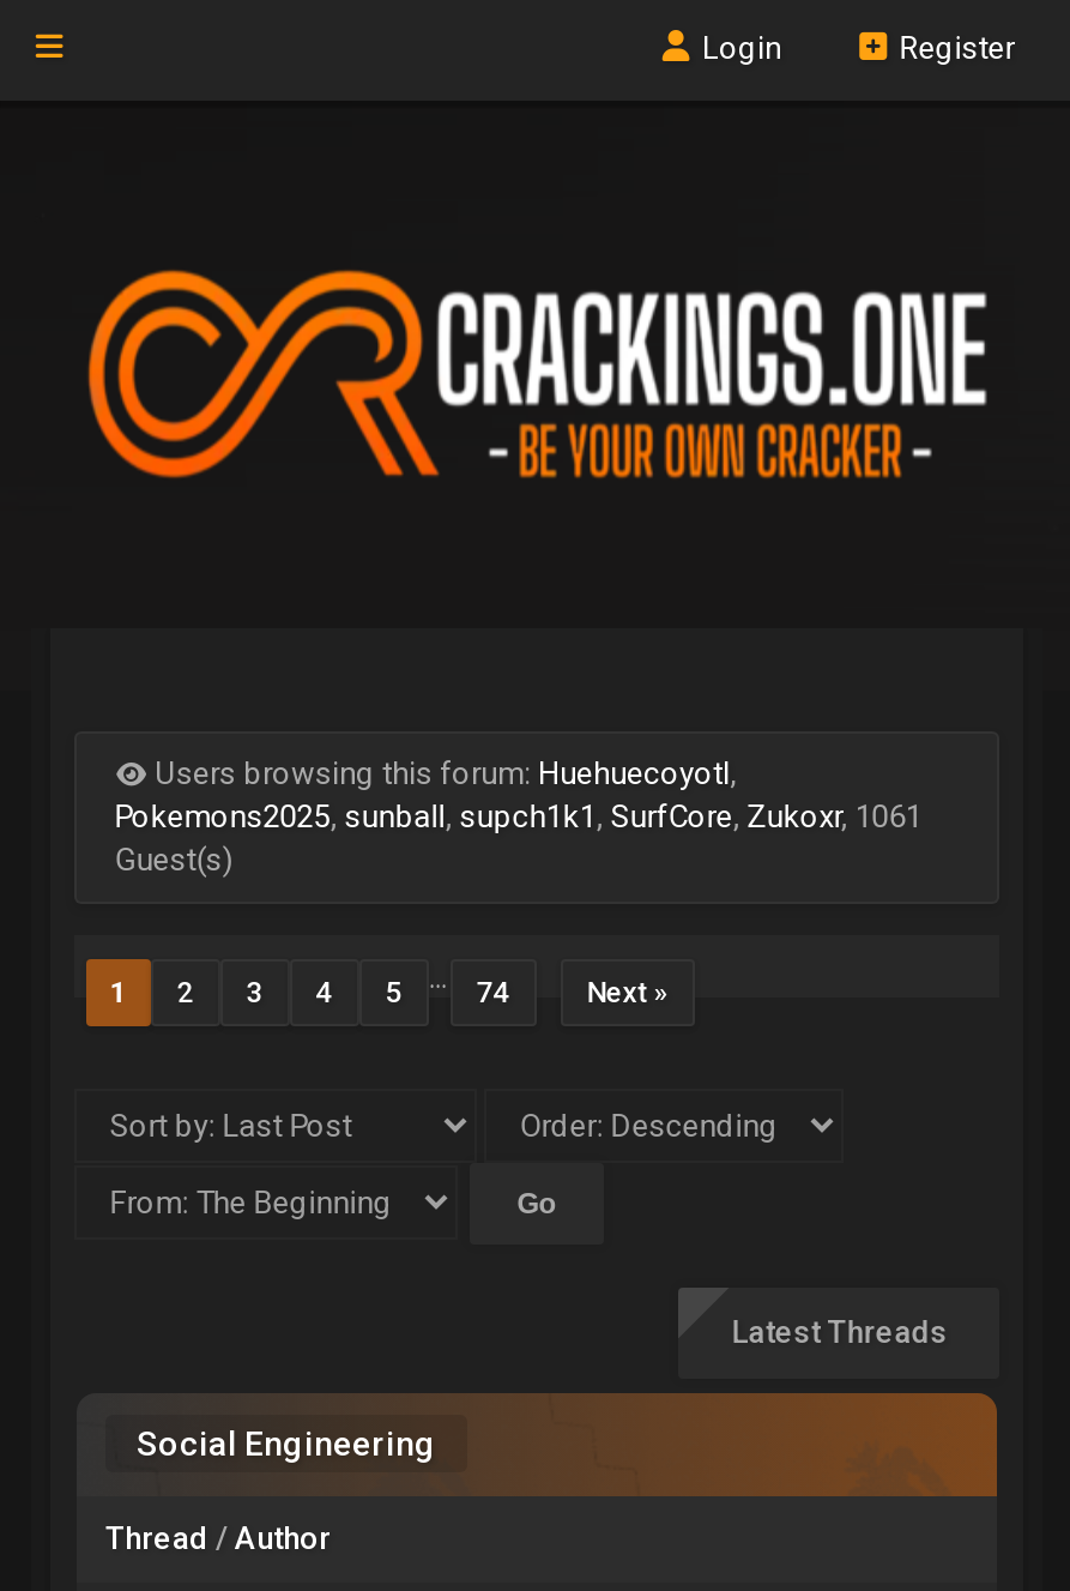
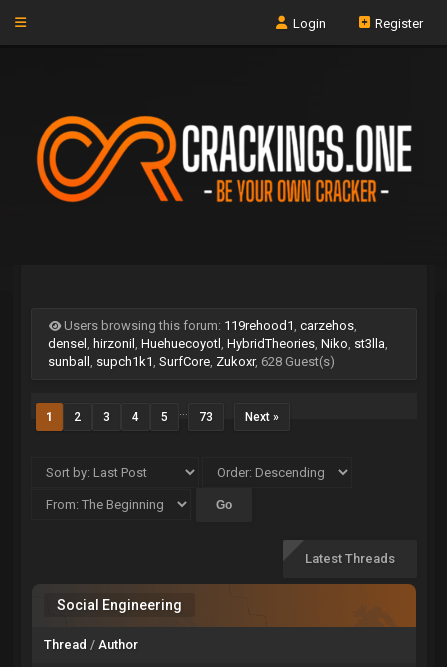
[114,755,922,878] Users browsing this forum: Huehuecoyotl, | Pokemons2025, sunball, supch1k1, SurfCore, Zukoxr, 1061 | Guest(s) -> [48,318,388,369] Users browsing this forum: 119rehood1, carzehos, | densel, hirzonil, Huehuecoyotl, HybridTheories, Niko, st3lla, | sunball, supch1k1, SurfCore, Zukoxr, 628 Guest(s)
[476,976,510,1010] 74 -> [199,410,213,424] 73

